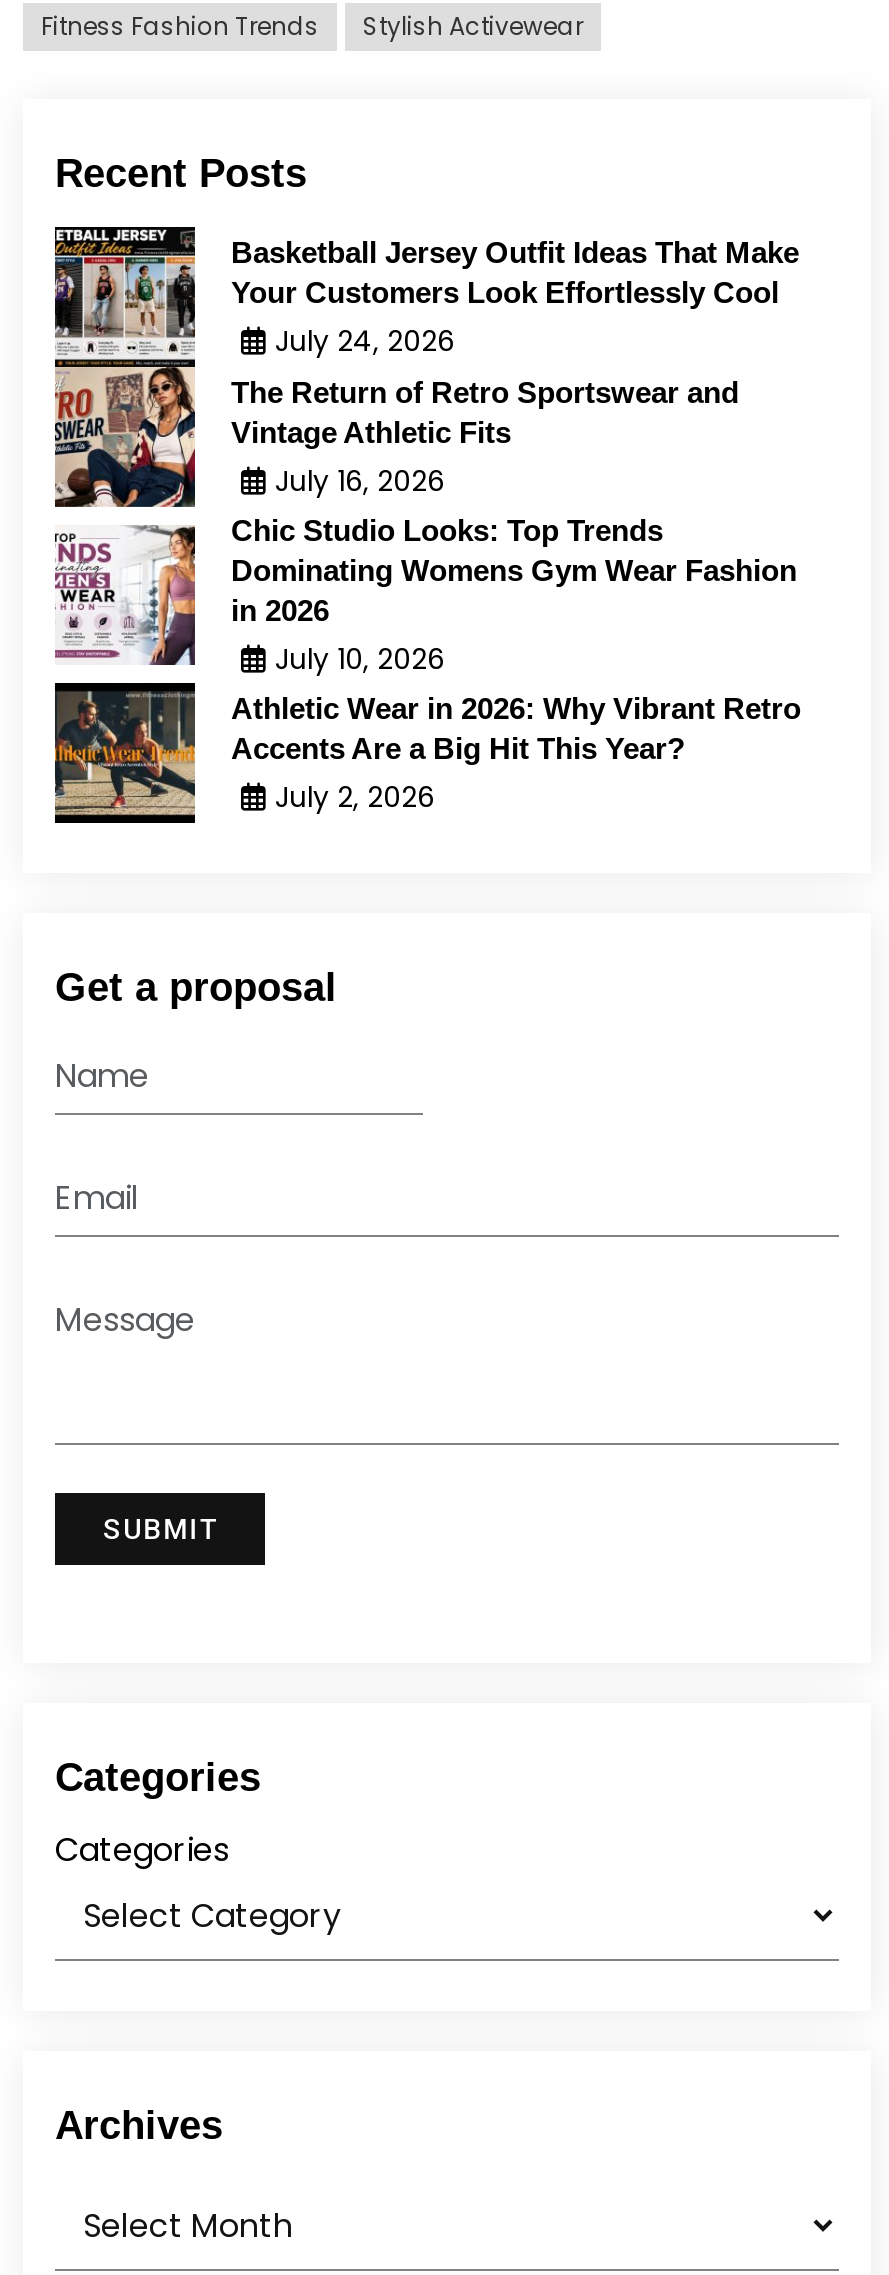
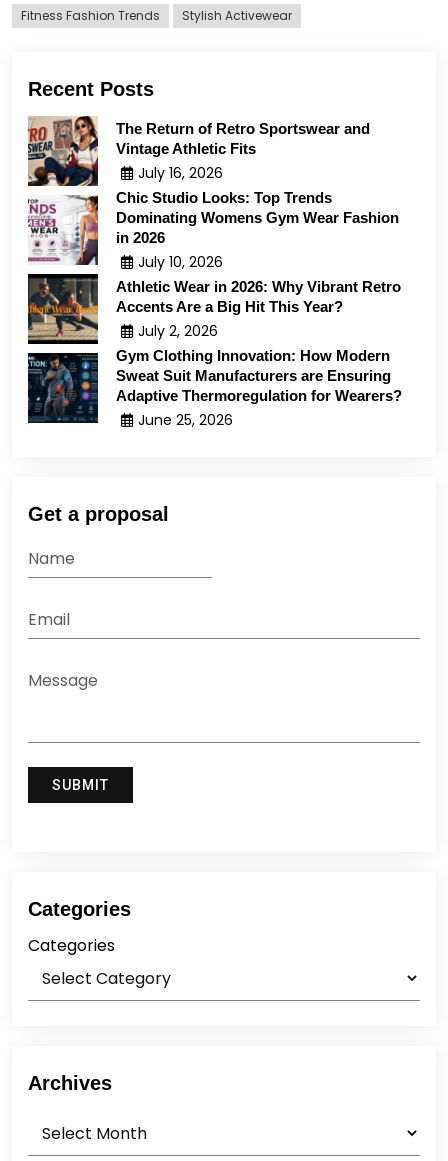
[53,225,799,369] [image] | Basketball Jersey Outfit Ideas That Make | Your Customers Look Effortlessly Cool | July 24, 2026 -> none
moved [51,375,801,817] -> [26,120,401,341]: [image] | The Return of Retro Sportswear and | Vintage Athletic Fits | ... | Accents Are a Big Hit This Year? | July 2, 2026
none -> [27,347,402,430] [image] | Gym Clothing Innovation: How Modern | Sweat Suit Manufacturers are Ensuring | Adaptive Thermoregulation for Wearers? | June 25, 2026

